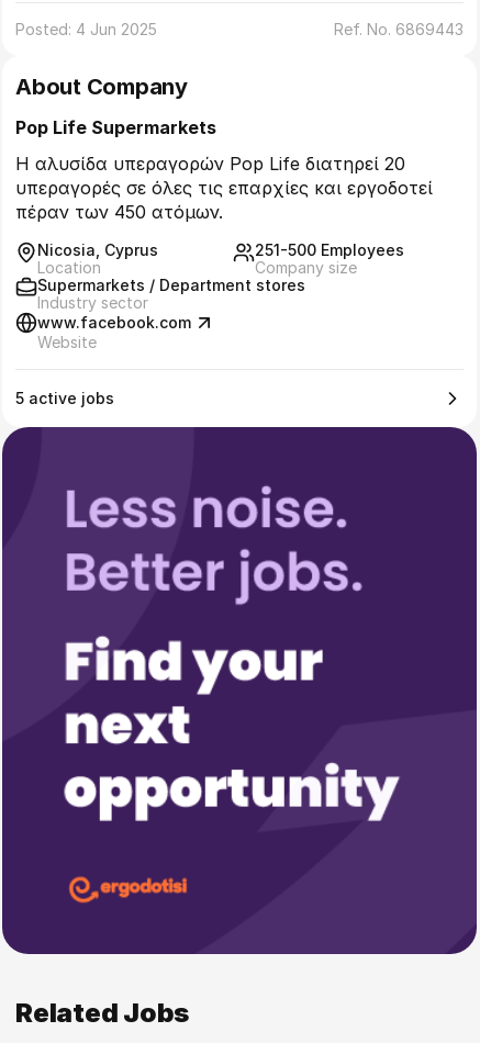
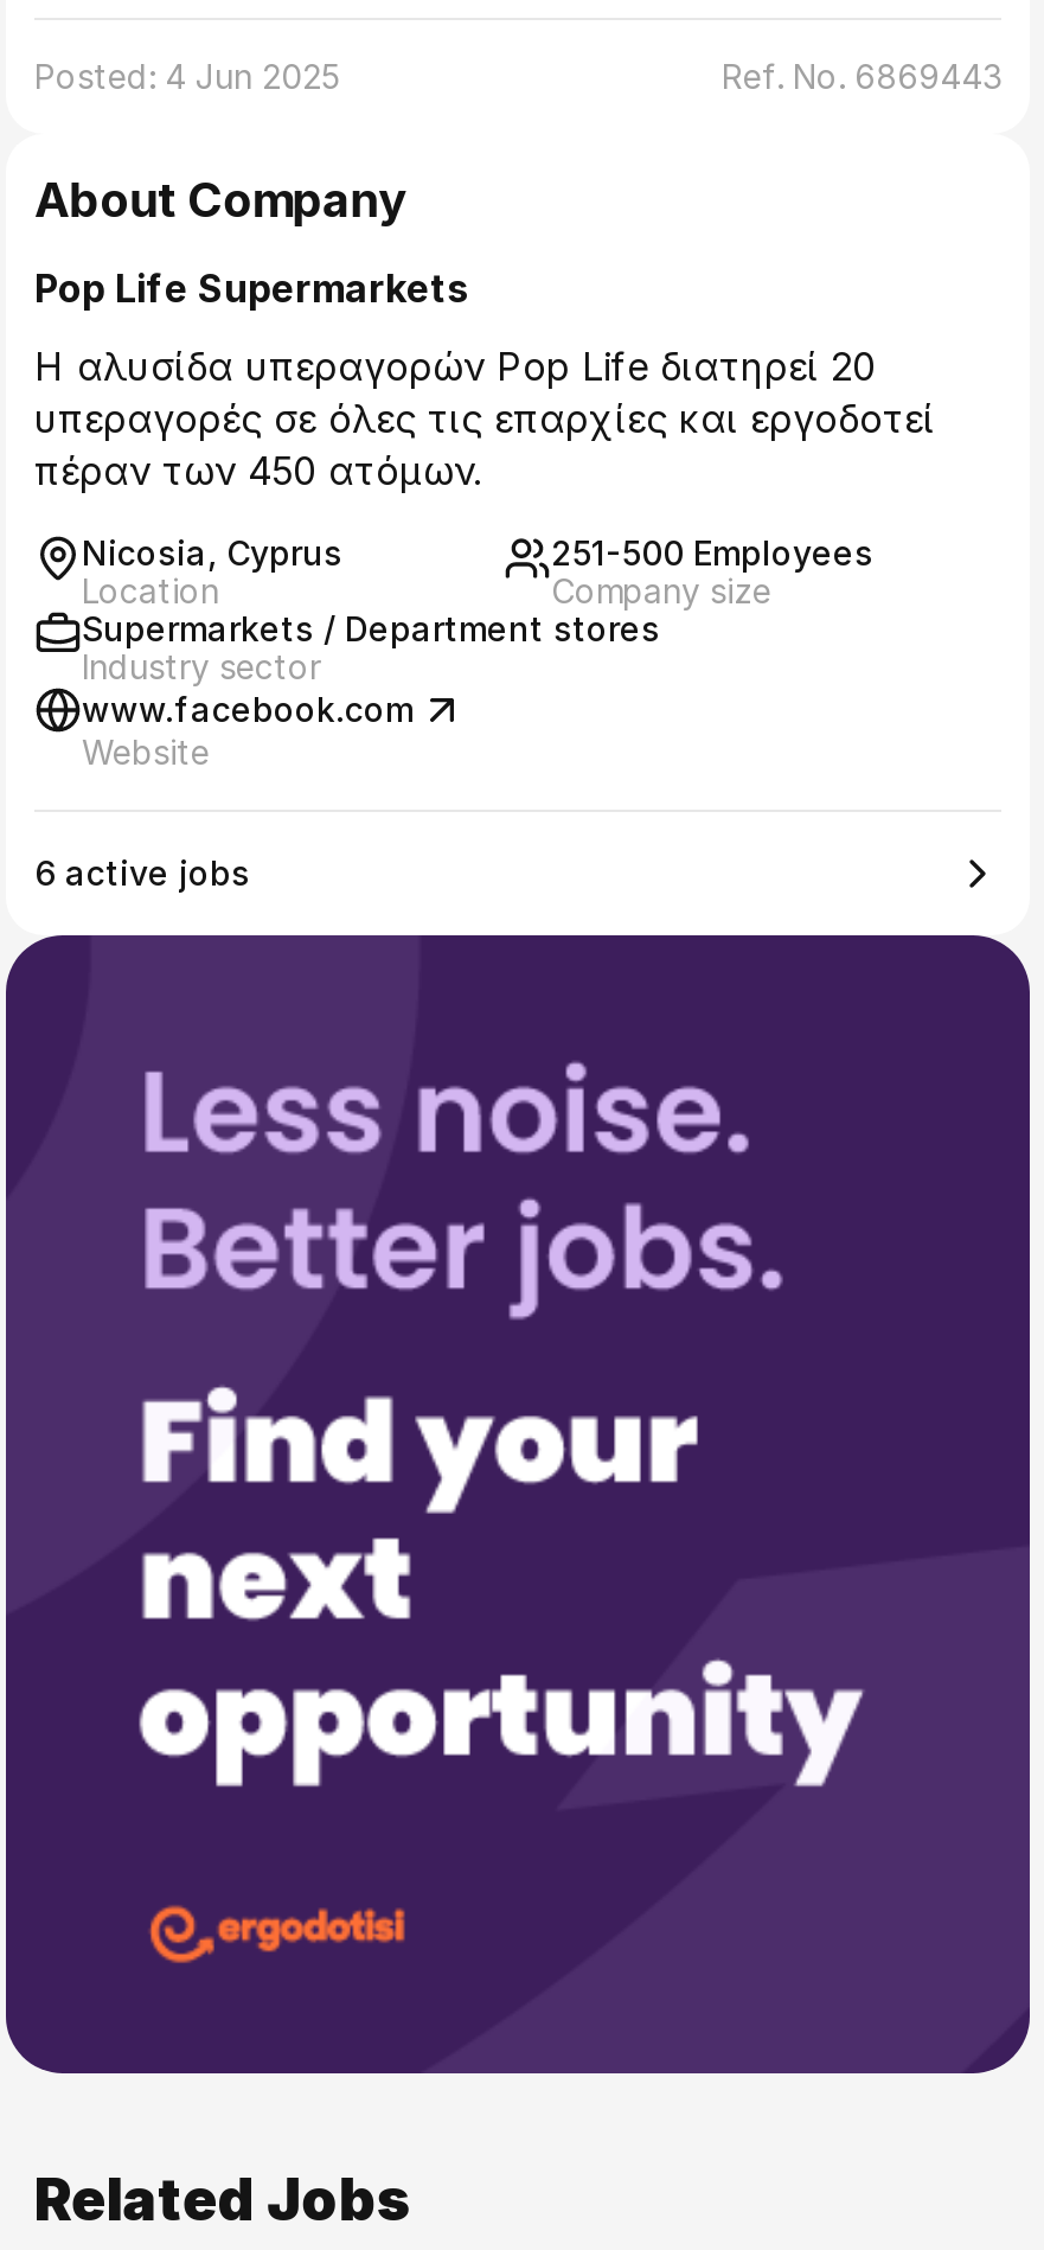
[15,388,114,407] 5 active jobs -> [34,851,250,892] 6 active jobs

